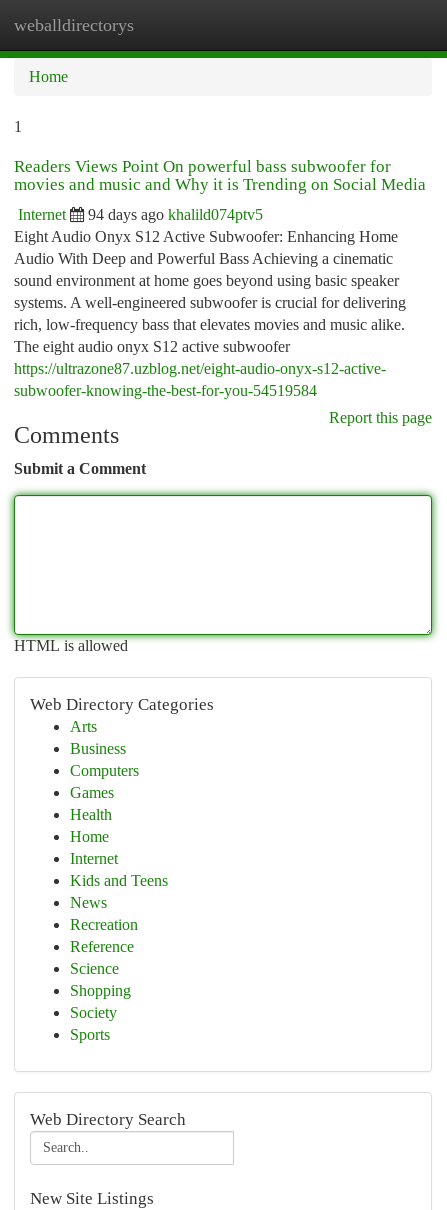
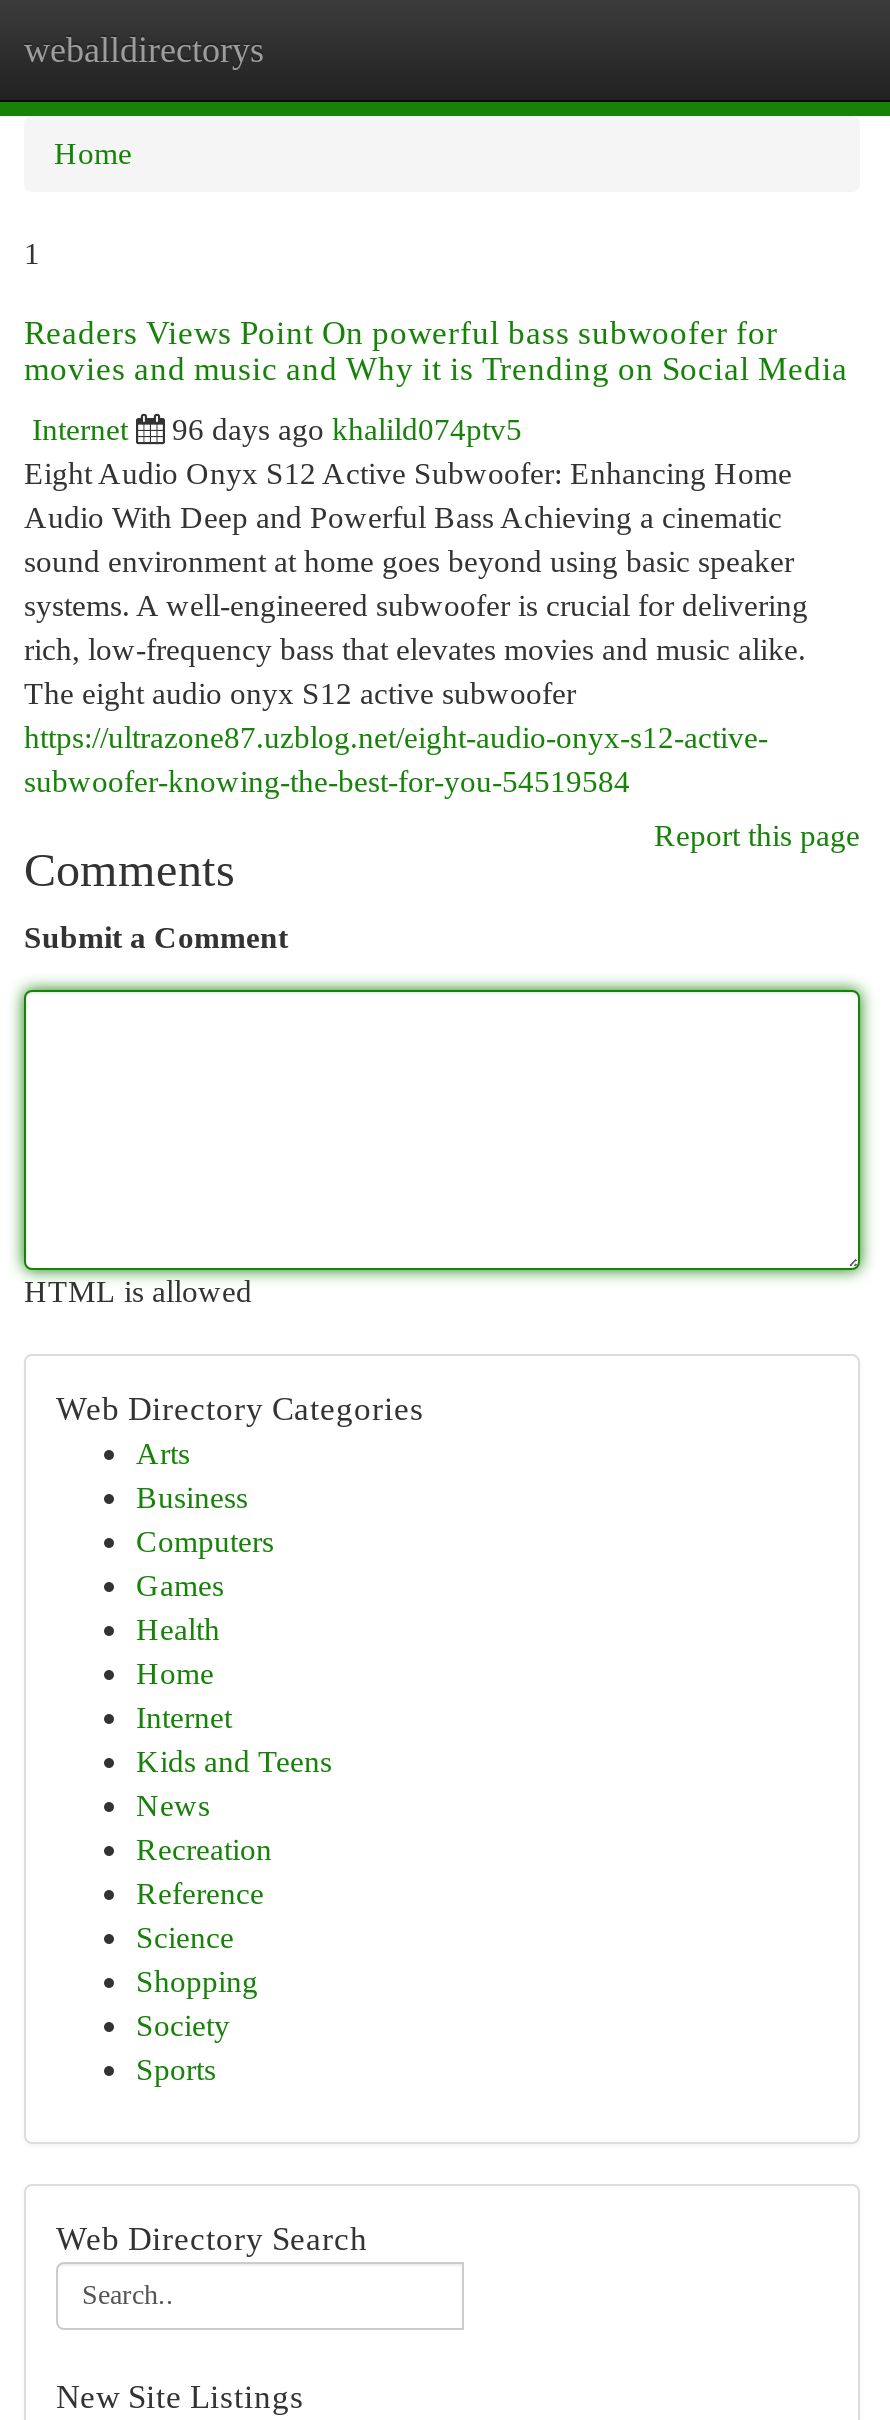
[88,206,263,223] 94 days ago khalild074ptv5 -> [172,412,522,446] 96 days ago khalild074ptv5

